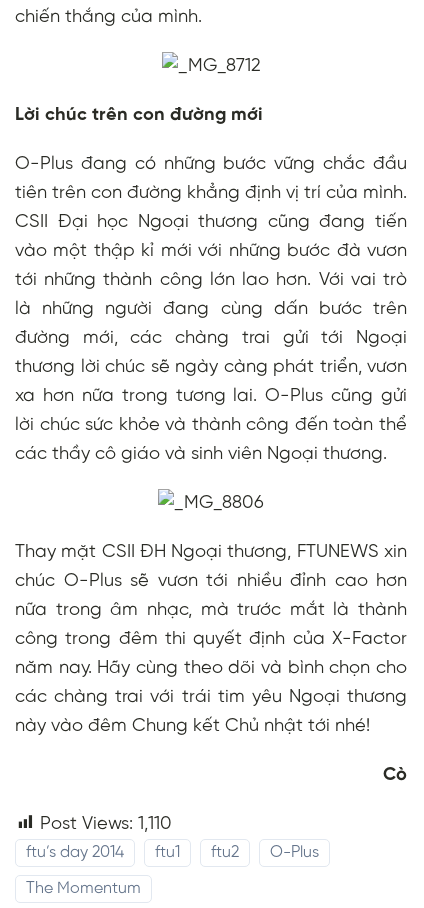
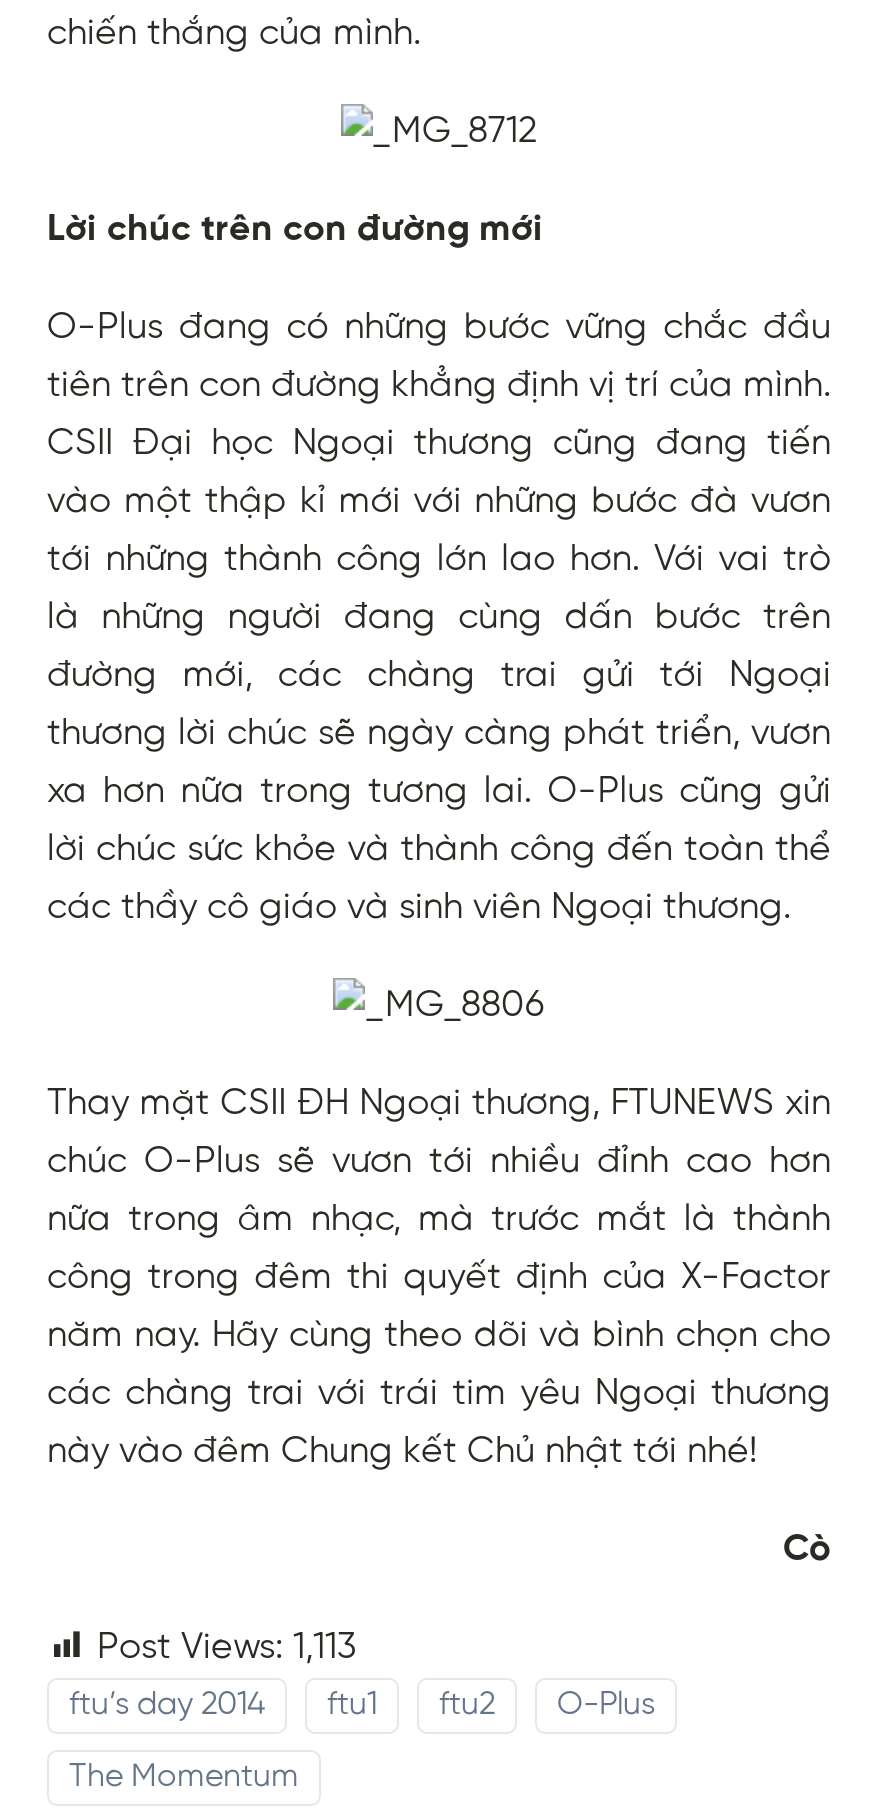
[40,814,172,834] Post Views: 1,110 -> [97,1628,357,1668] Post Views: 1,113

